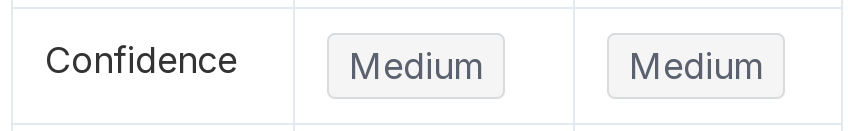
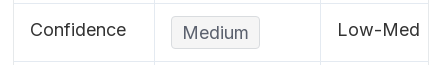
[629,45,763,87] Medium -> [337,19,420,40] Low-Med

